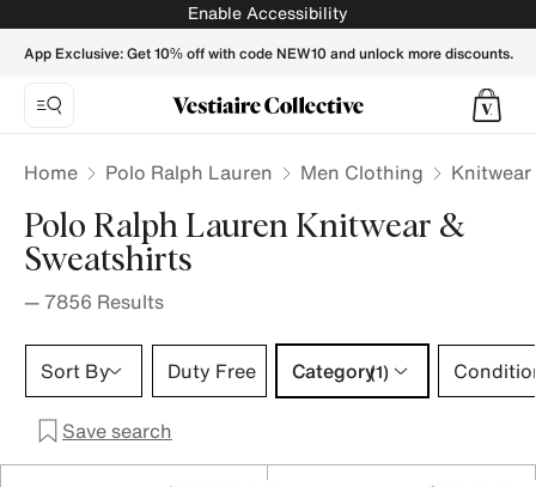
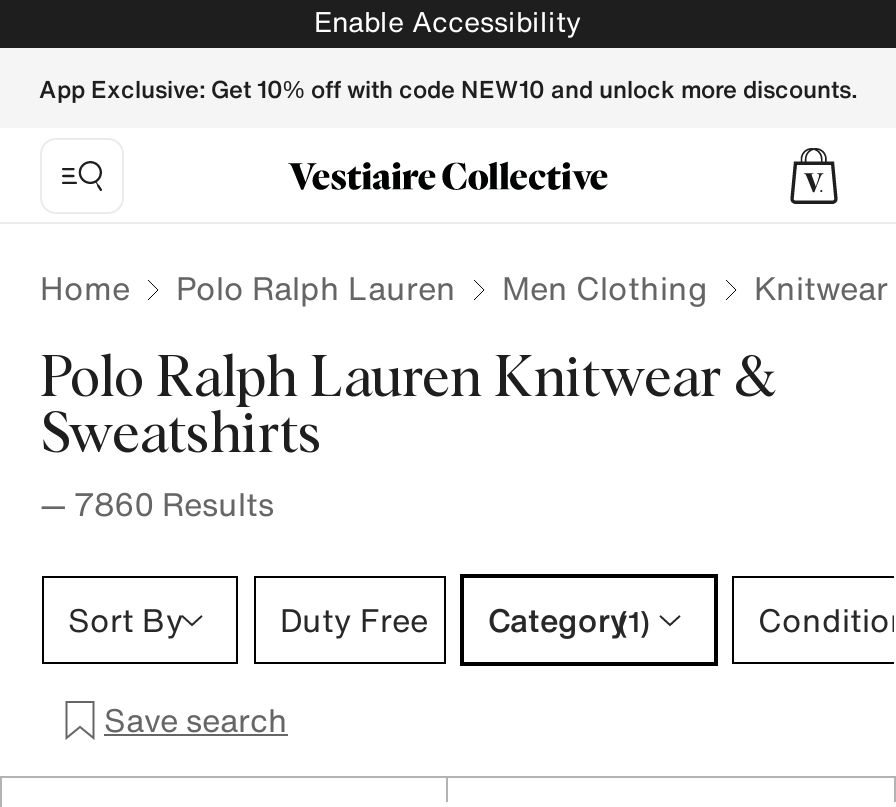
[24,287,164,316] — 7856 Results -> [40,480,274,528] — 7860 Results

